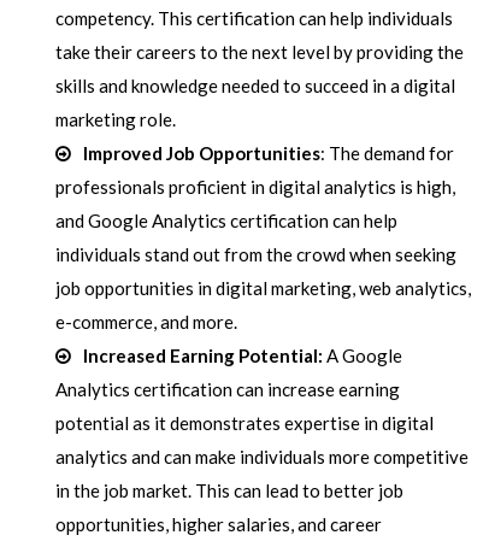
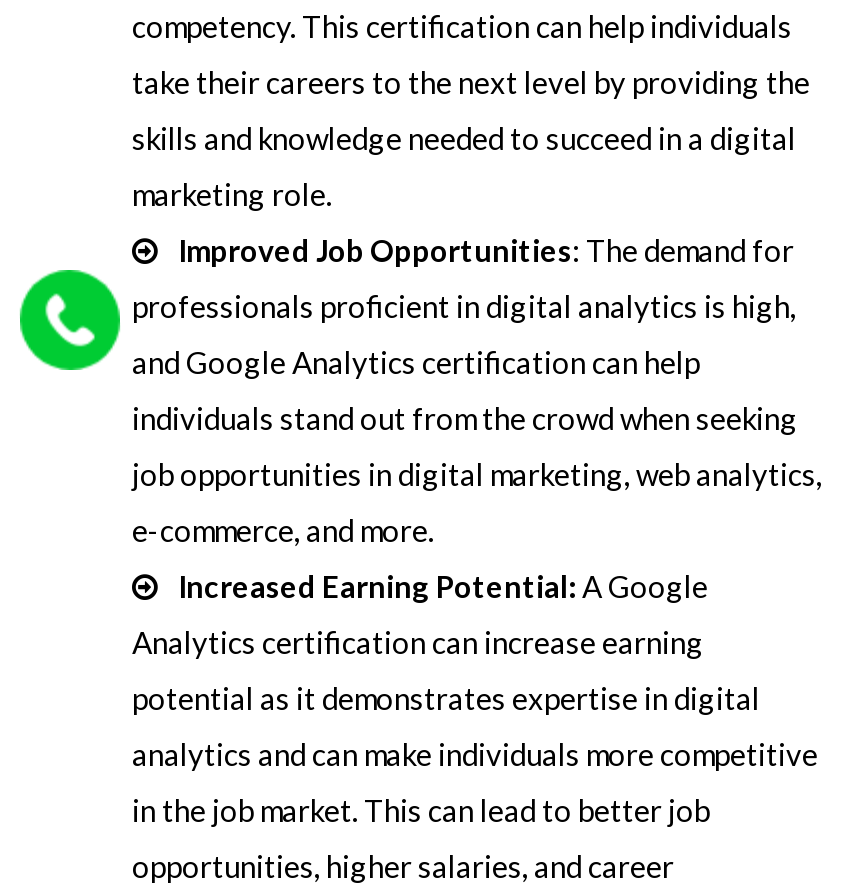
none -> [18,268,122,372] [image]

